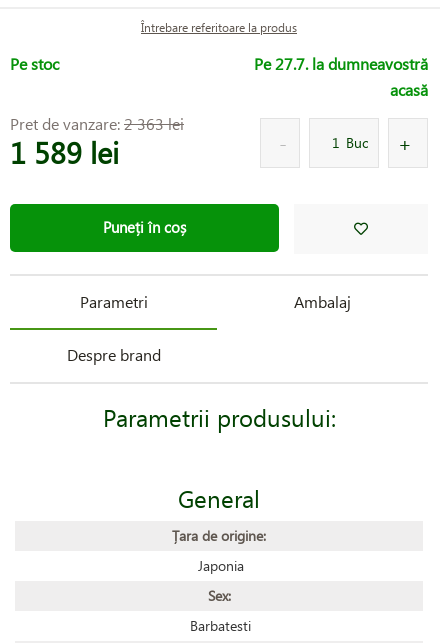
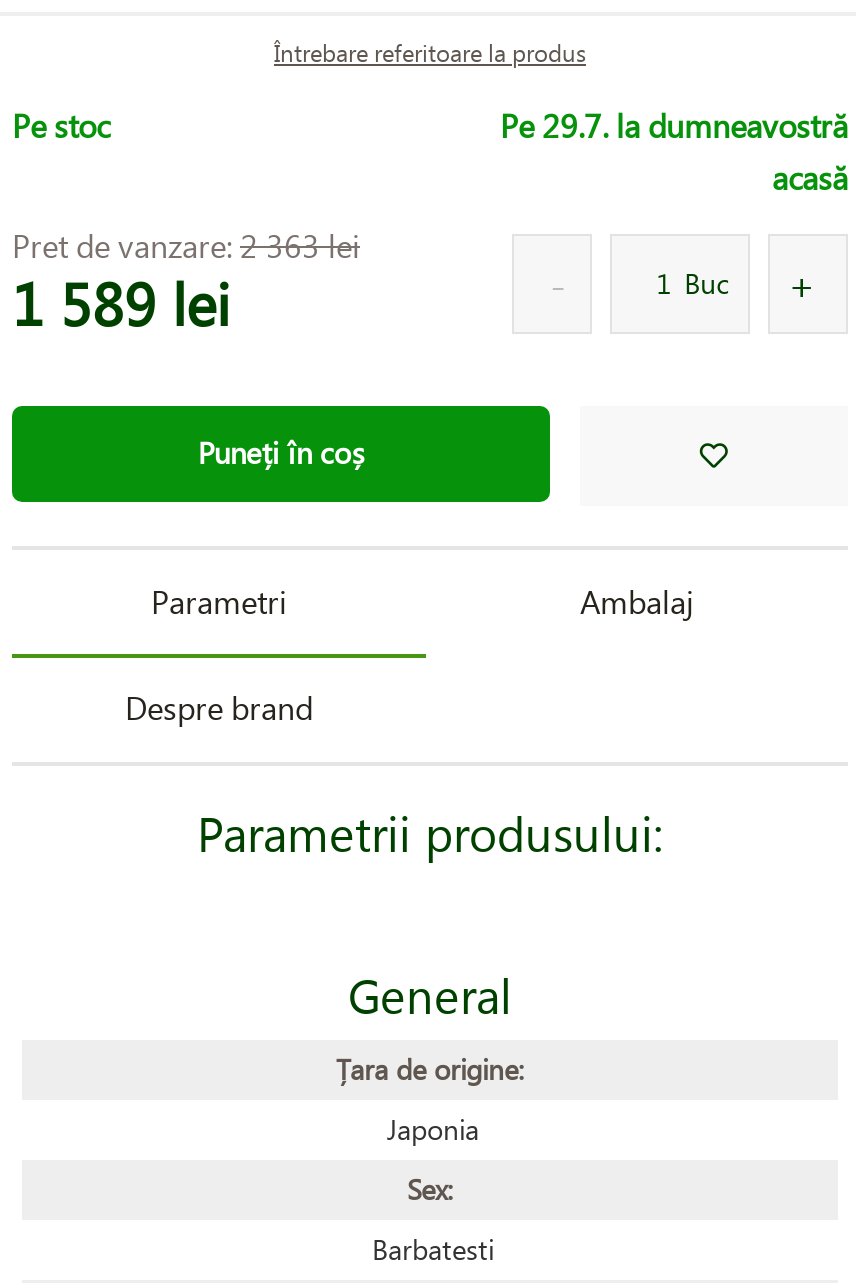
[254,53,428,74] Pe 27.7. la dumneavostră -> [500,103,848,145] Pe 29.7. la dumneavostră

